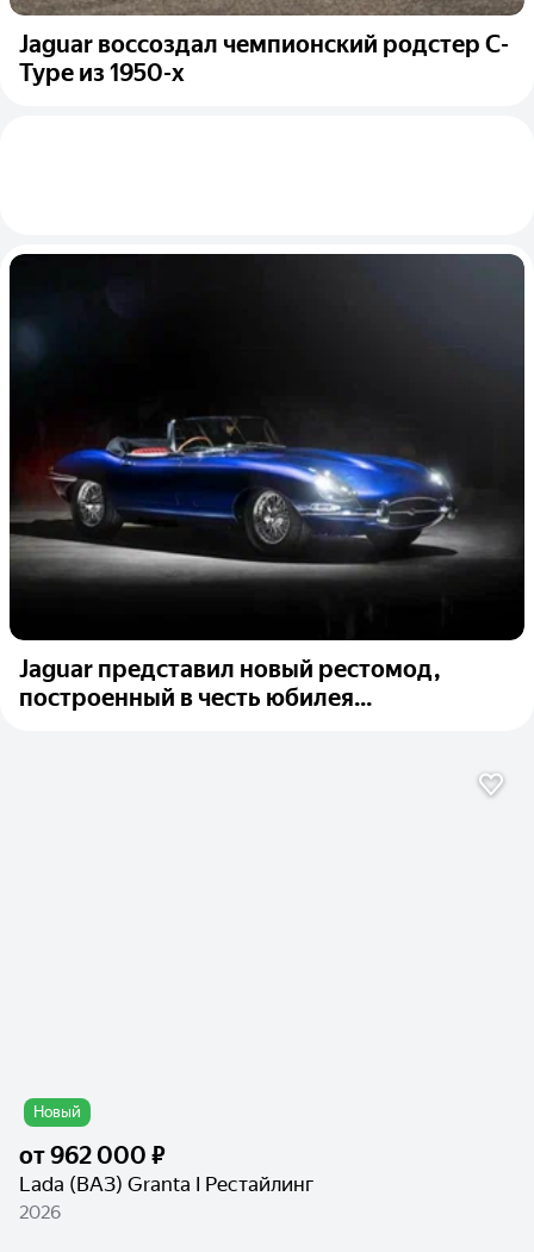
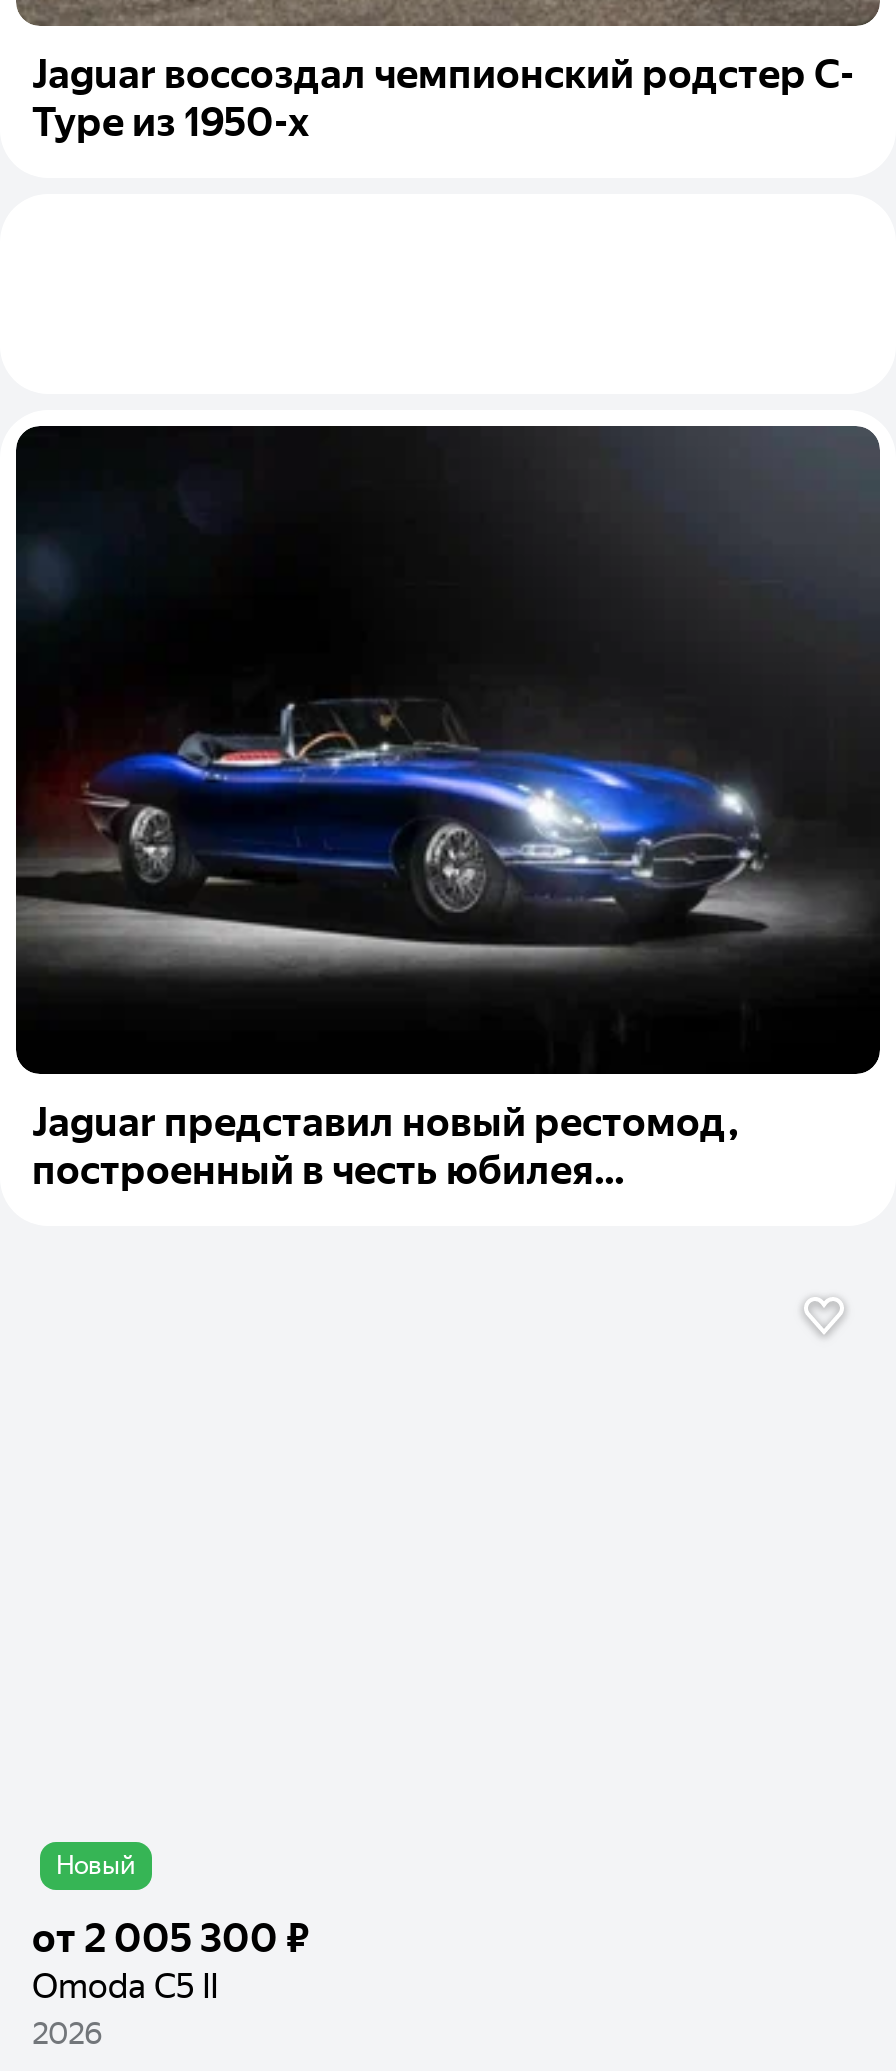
[19,1141,313,1195] от 962 000 ₽ | Lada (ВАЗ) Granta I Рестайлинг -> [32,1913,310,2005] от 2 005 300 ₽ | Omoda C5 II

